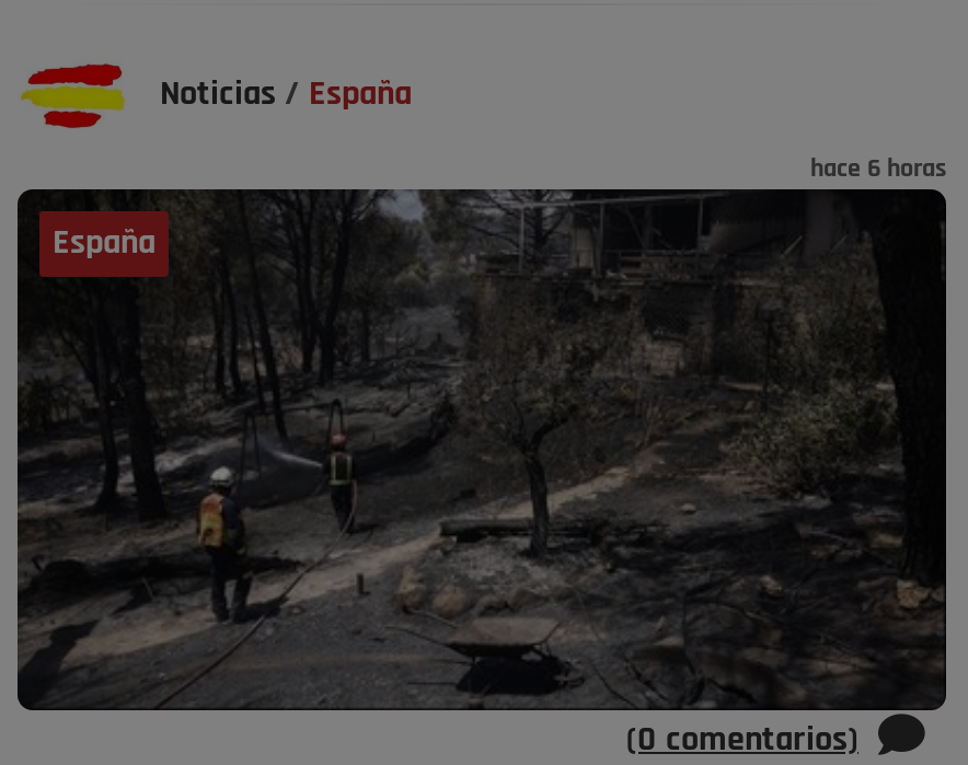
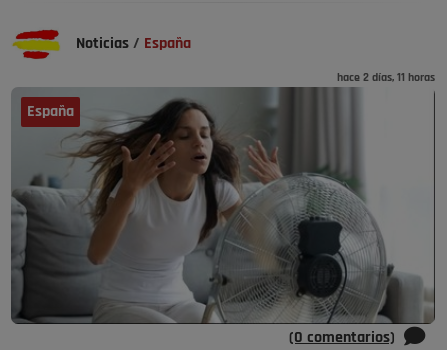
[810,157,946,183] hace 6 horas -> [337,72,435,84] hace 2 días, 11 horas
[15,187,946,712] [image] -> [11,86,436,326] [image]

